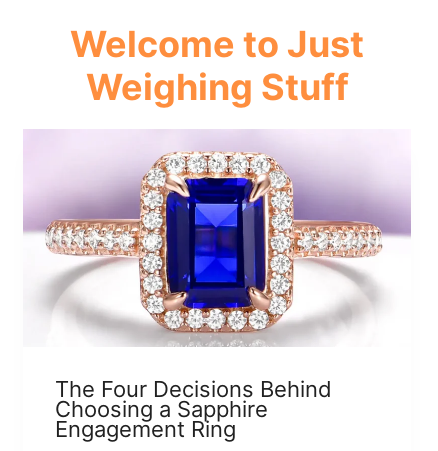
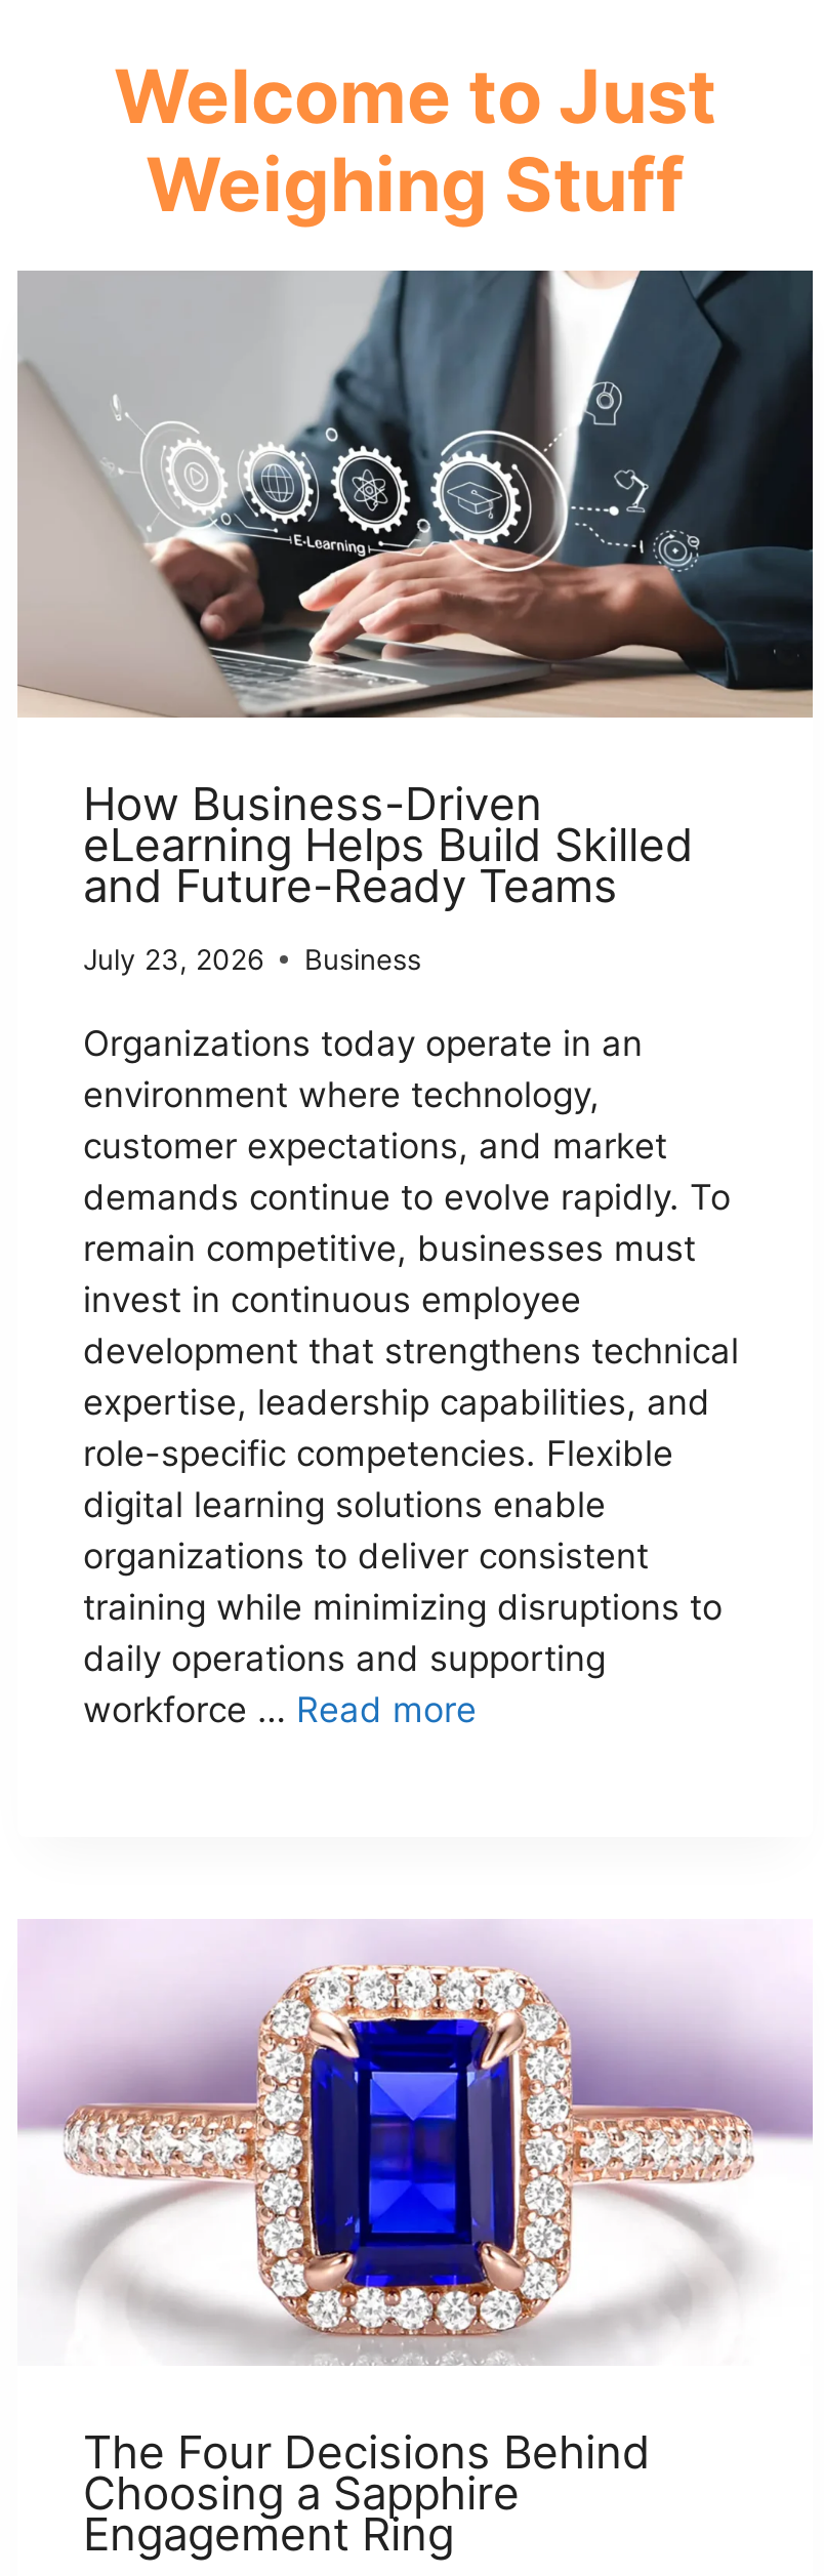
none -> [17,269,815,1730] [image] | How Business-Driven | eLearning Helps Build Skilled | and Future-Ready Teams | July 23, 2026 | Business | Organizations today operate in an | environment where technology, | customer expectations, and market | demands continue to evolve rapidly. To | remain competitive, businesses must | invest in continuous employee | development that strengthens technical | expertise, leadership capabilities, and | role-specific competencies. Flexible | digital learning solutions enable | organizations to deliver consistent | training while minimizing disruptions to | daily operations and supporting | workforce … Read more

